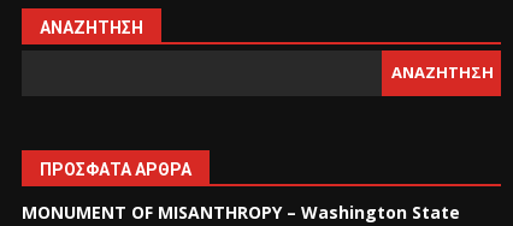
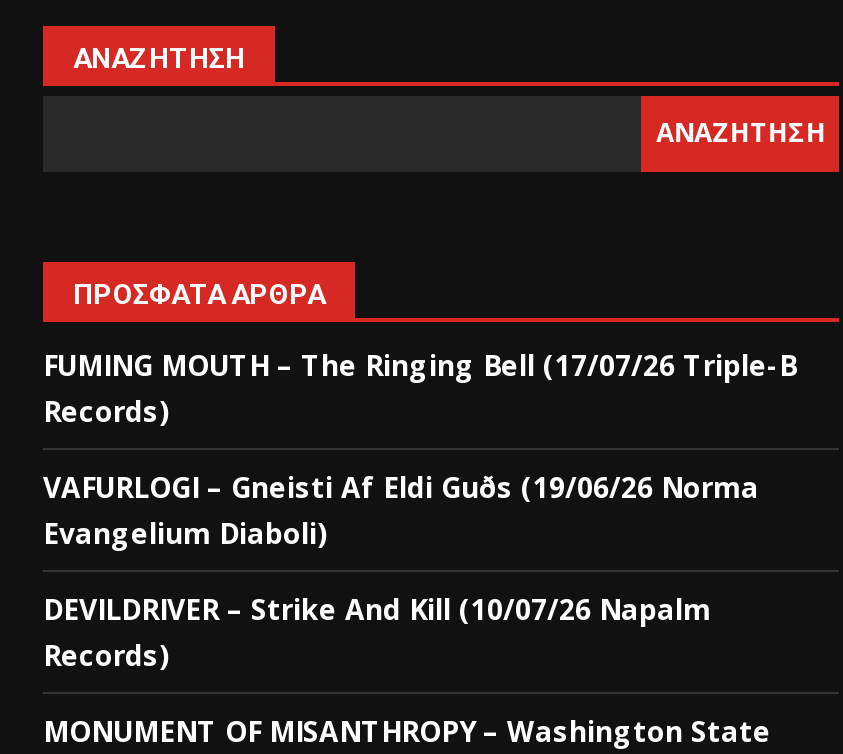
none -> [43,345,797,673] FUMING MOUTH – The Ringing Bell (17/07/26 Triple-B | Records) | VAFURLOGI – Gneisti Af Eldi Guðs (19/06/26 Norma | Evangelium Diaboli) | DEVILDRIVER – Strike And Kill (10/07/26 Napalm | Records)

